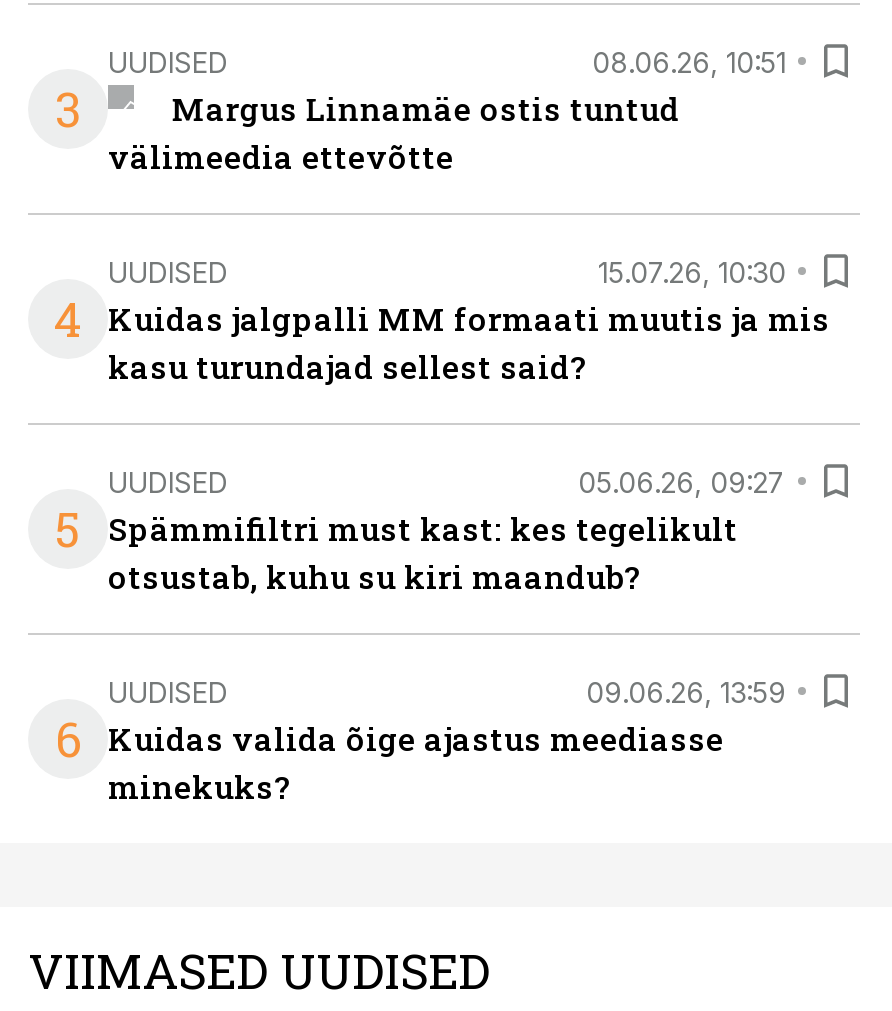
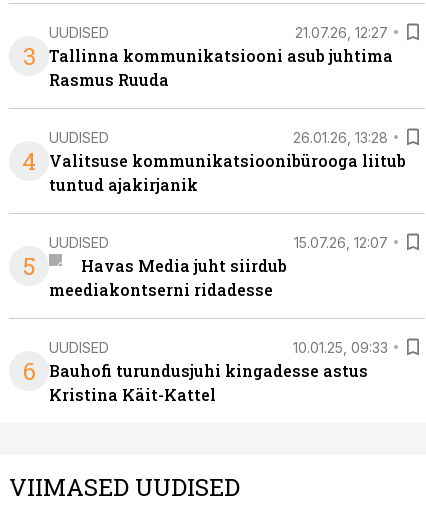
[108,44,786,177] 08.06.26, 10:51 | Margus Linnamäe ostis tuntud | välimeedia ettevõtte -> [49,23,393,90] 21.07.26, 12:27 | Tallinna kommunikatsiooni asub juhtima | Rasmus Ruuda
[108,254,830,387] 15.07.26, 10:30 | Kuidas jalgpalli MM formaati muutis ja mis | kasu turundajad sellest said? -> [49,128,406,195] 26.01.26, 13:28 | Valitsuse kommunikatsioonibürooga liitub | tuntud ajakirjanik
[108,464,786,597] 05.06.26, 09:27 | Spämmifiltri must kast: kes tegelikult | otsustab, kuhu su kiri maandub? -> [49,233,388,300] 15.07.26, 12:07 | Havas Media juht siirdub | meediakontserni ridadesse
[108,674,786,807] 09.06.26, 13:59 | Kuidas valida õige ajastus meediasse | minekuks? -> [49,338,388,405] 10.01.25, 09:33 | Bauhofi turundusjuhi kingadesse astus | Kristina Käit-Kattel

